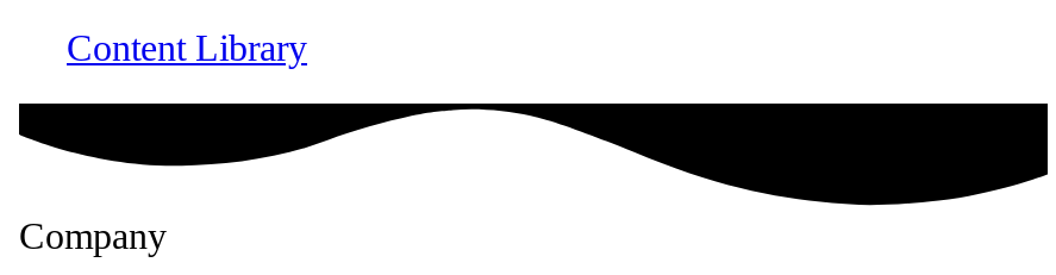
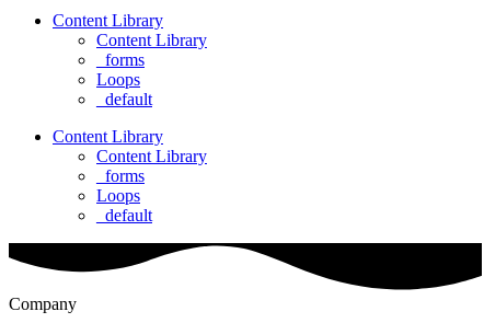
none -> [53,31,207,225] Content Library | _forms | Loops | _default | Content Library | Content Library | _forms | Loops | _default

